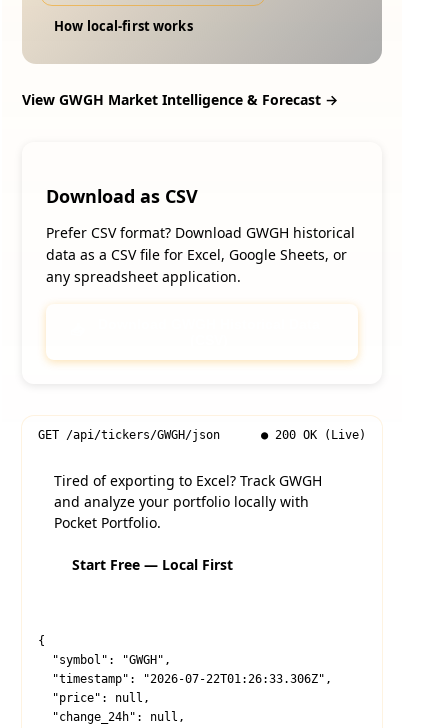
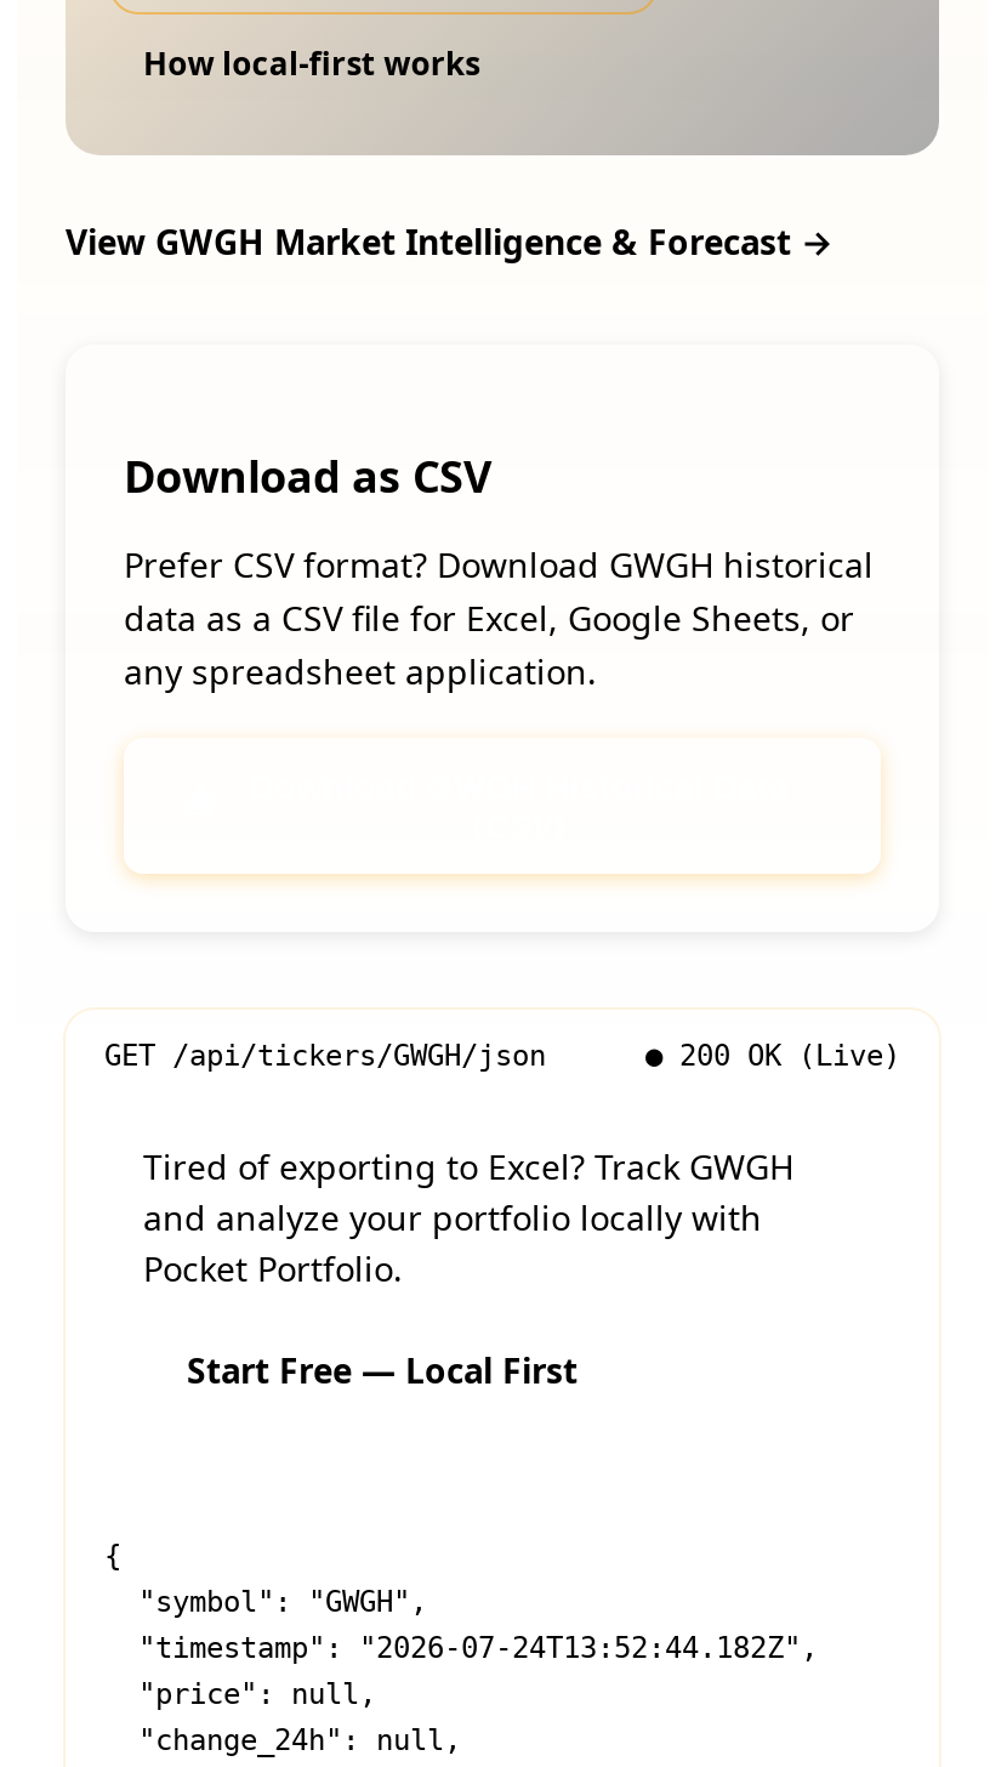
[38,672,332,686] "timestamp": "2026-07-22T01:26:33.306Z", -> [104,1631,818,1665] "timestamp": "2026-07-24T13:52:44.182Z",

